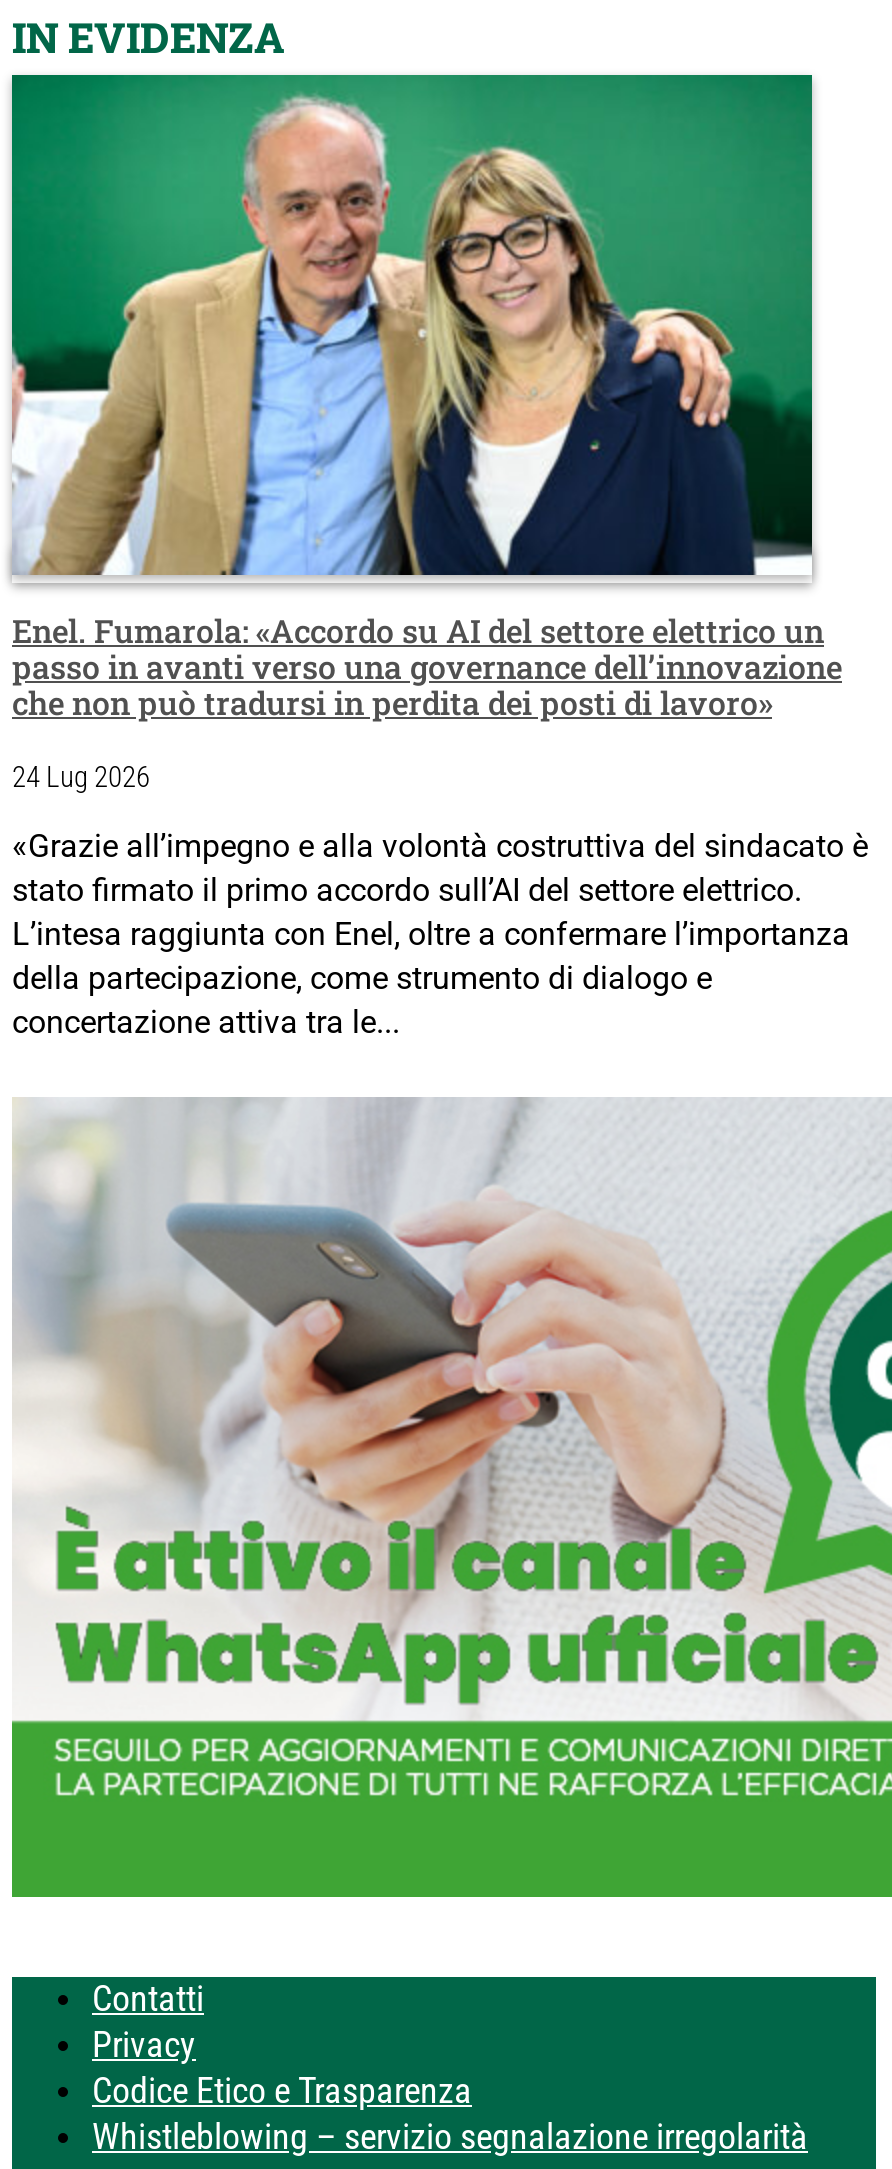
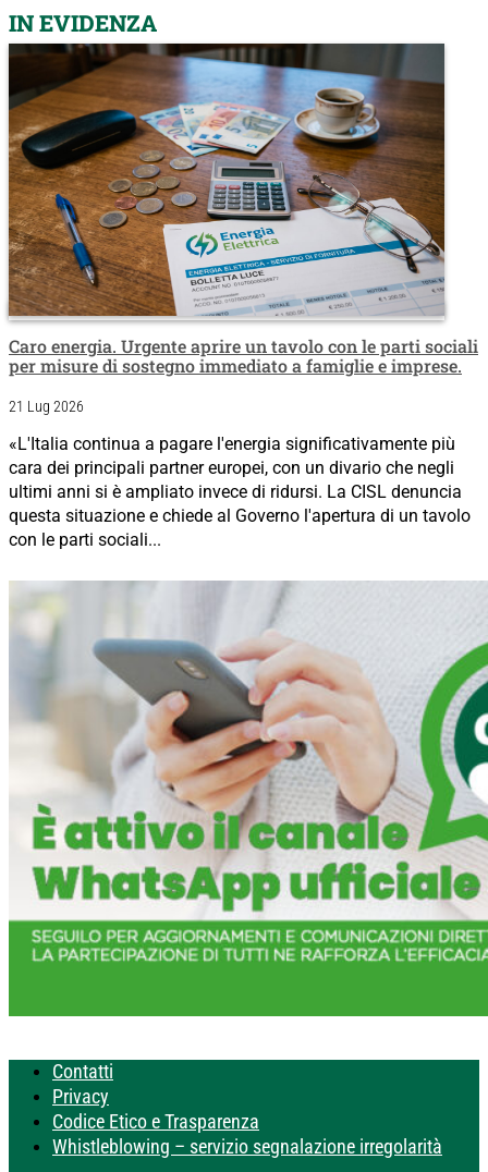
[10,73,842,724] [image] | Enel. Fumarola: «Accordo su AI del settore elettrico un | passo in avanti verso una governance dell’innovazione | che non può tradursi in perdita dei posti di lavoro» -> [8,42,478,377] [image] | Caro energia. Urgente aprire un tavolo con le parti sociali | per misure di sostegno immediato a famiglie e imprese.
[12,761,150,795] 24 Lug 2026 -> [9,397,84,416] 21 Lug 2026
[12,827,868,1041] «Grazie all’impegno e alla volontà costruttiva del sindacato è | stato firmato il primo accordo sull’AI del settore elettrico. | L’intesa raggiunta con Enel, oltre a confermare l’importanza | della partecipazione, come strumento di dialogo e | concertazione attiva tra le... -> [9,433,471,550] «L'Italia continua a pagare l'energia significativamente più | cara dei principali partner europei, con un divario che negli | ultimi anni si è ampliato invece di ridursi. La CISL denuncia | questa situazione e chiede al Governo l'apertura di un tavolo | con le parti sociali...

